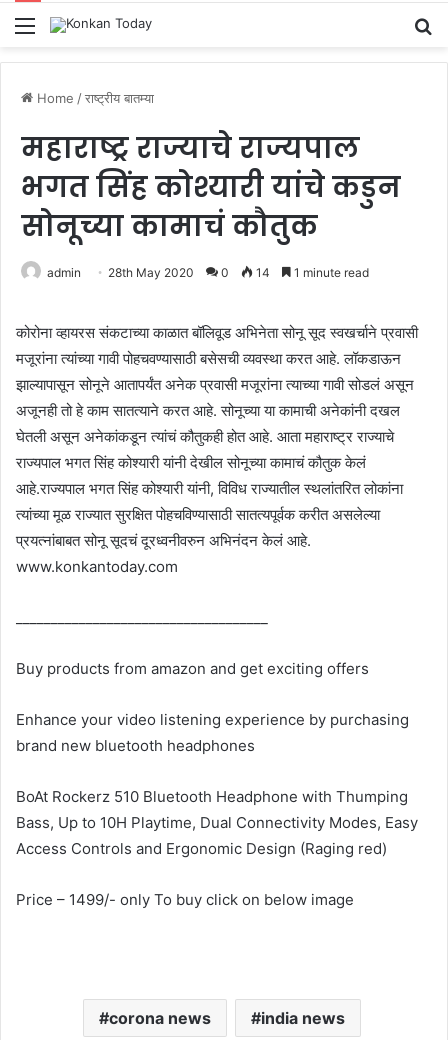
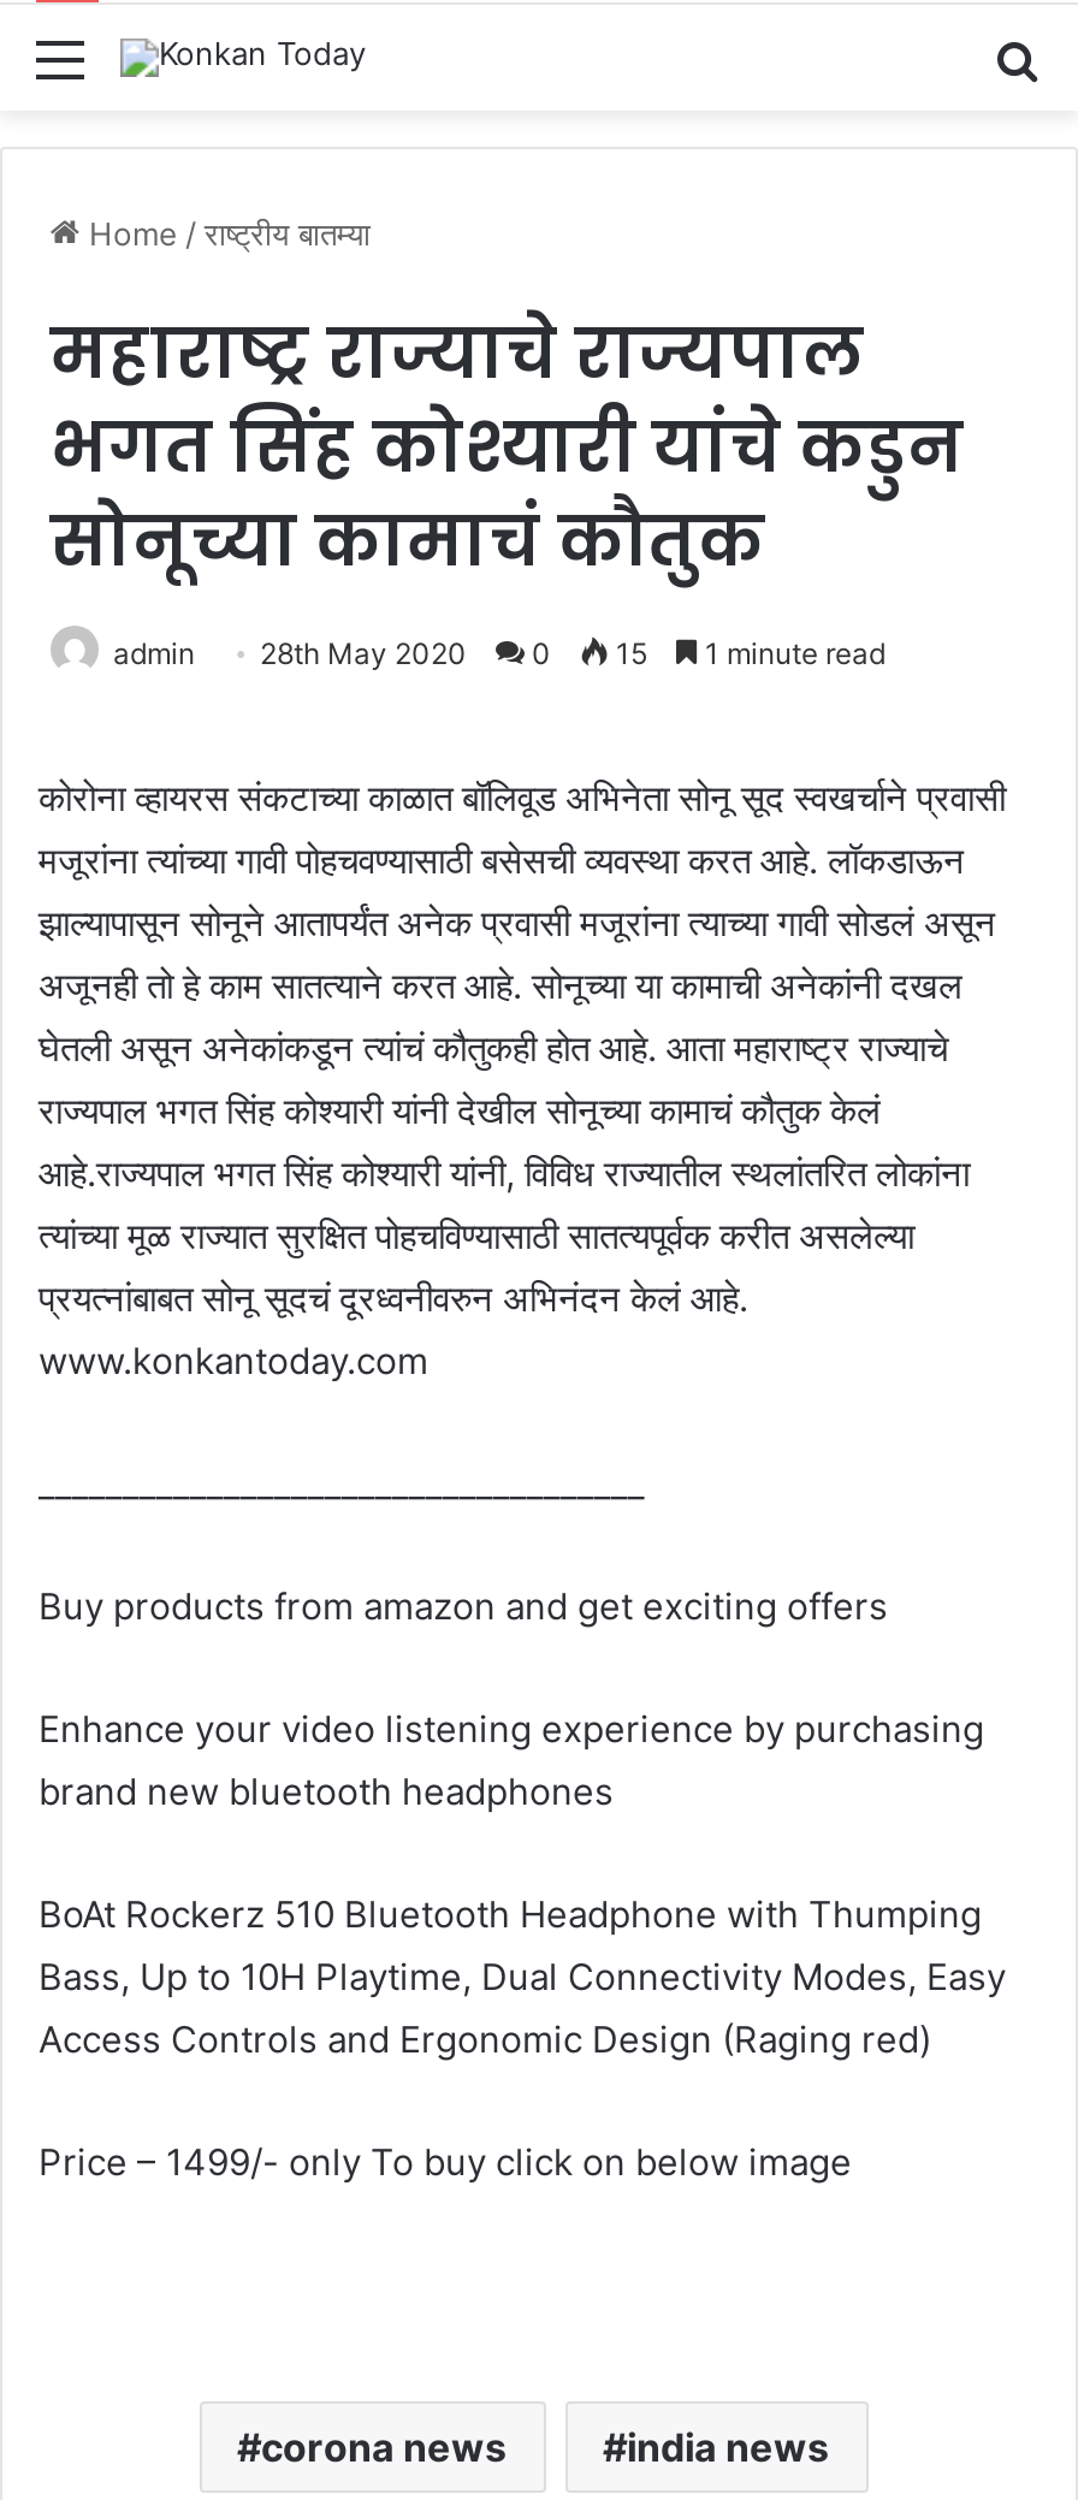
[47,265,369,280] admin 28th May 2020 0 14 1 minute read -> [113,635,885,671] admin 28th May 2020 0 15 1 minute read

